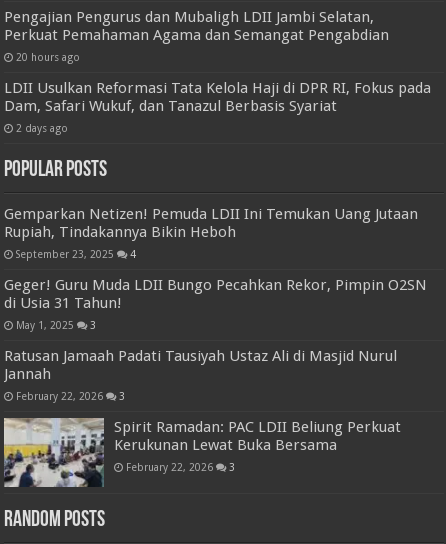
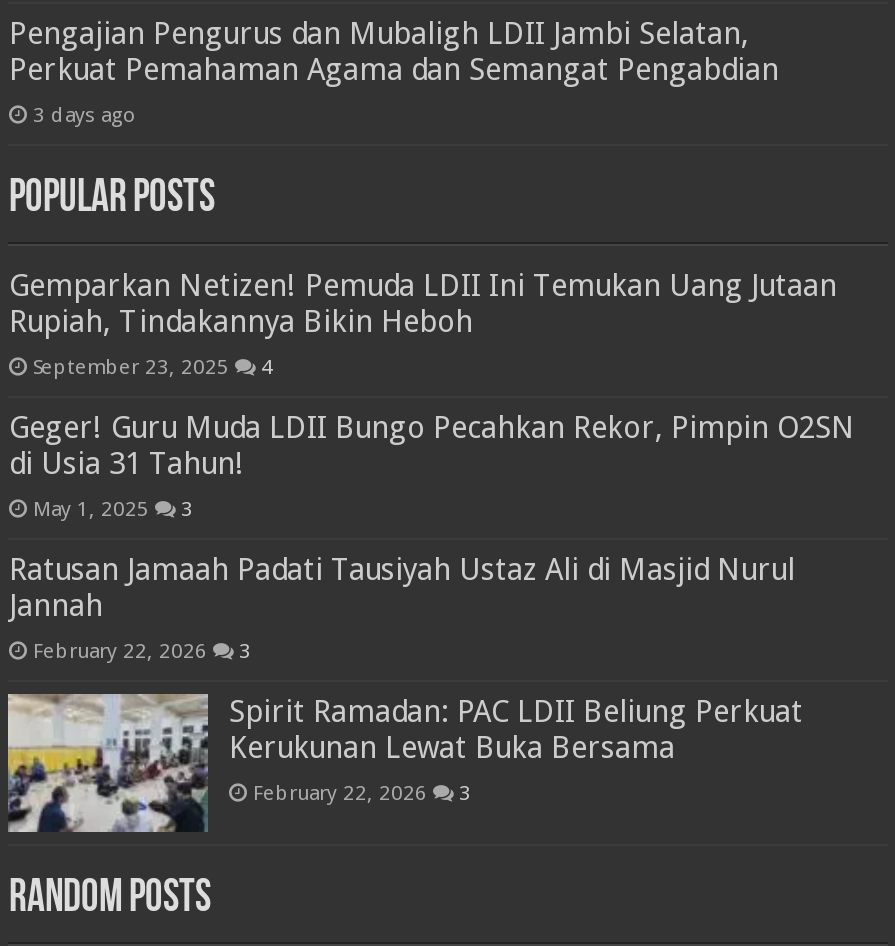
[4,51,431,134] 20 hours ago | LDII Usulkan Reformasi Tata Kelola Haji di DPR RI, Fokus pada | Dam, Safari Wukuf, dan Tanazul Berbasis Syariat | 2 days ago -> [33,103,137,127] 3 days ago

